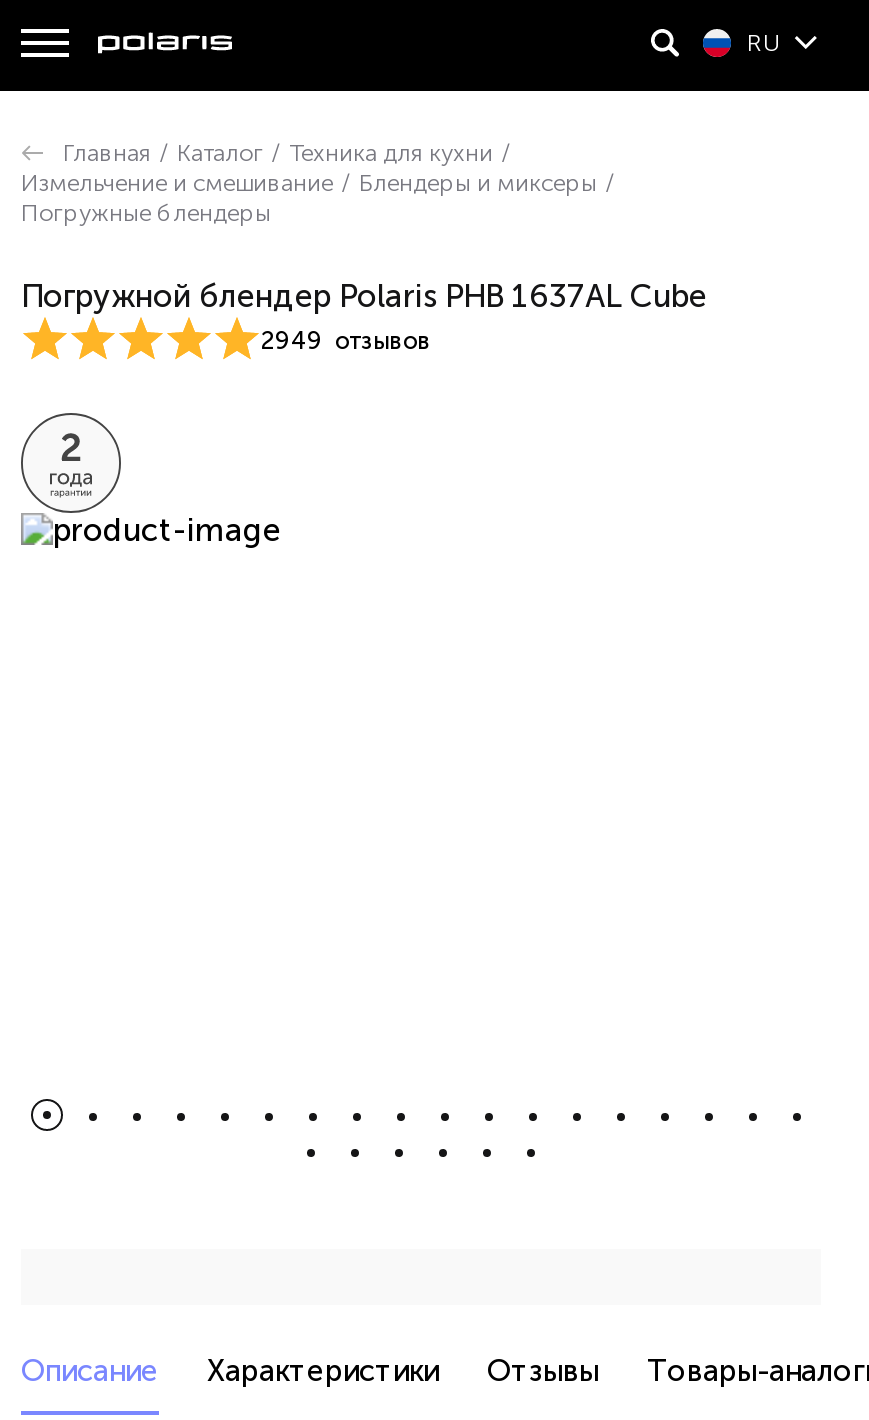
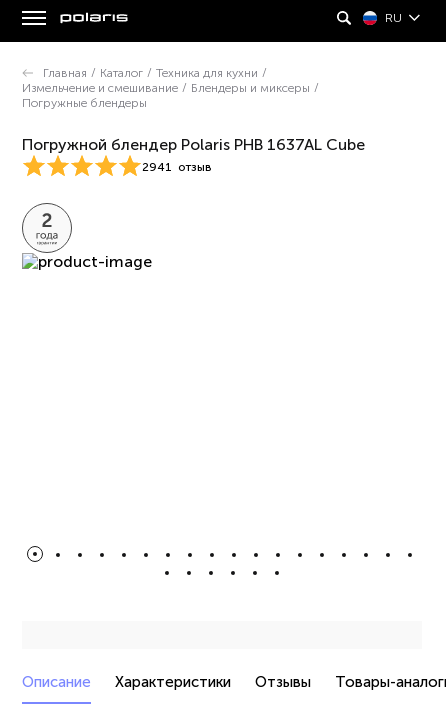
[261,326,431,354] 2949 отзывов -> [142,159,212,173] 2941 отзыв

